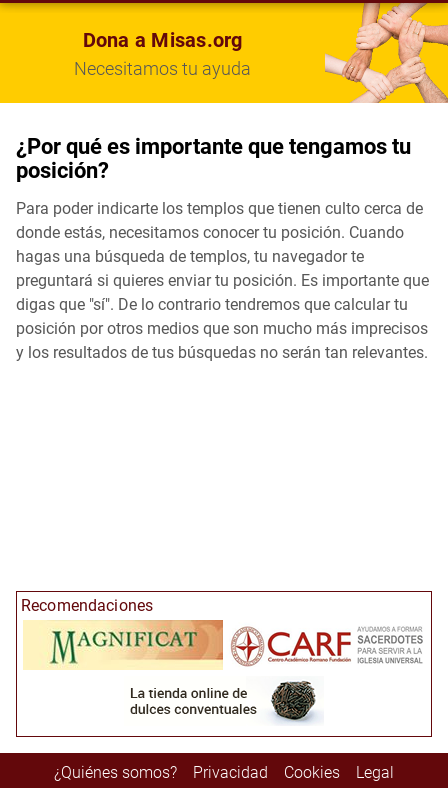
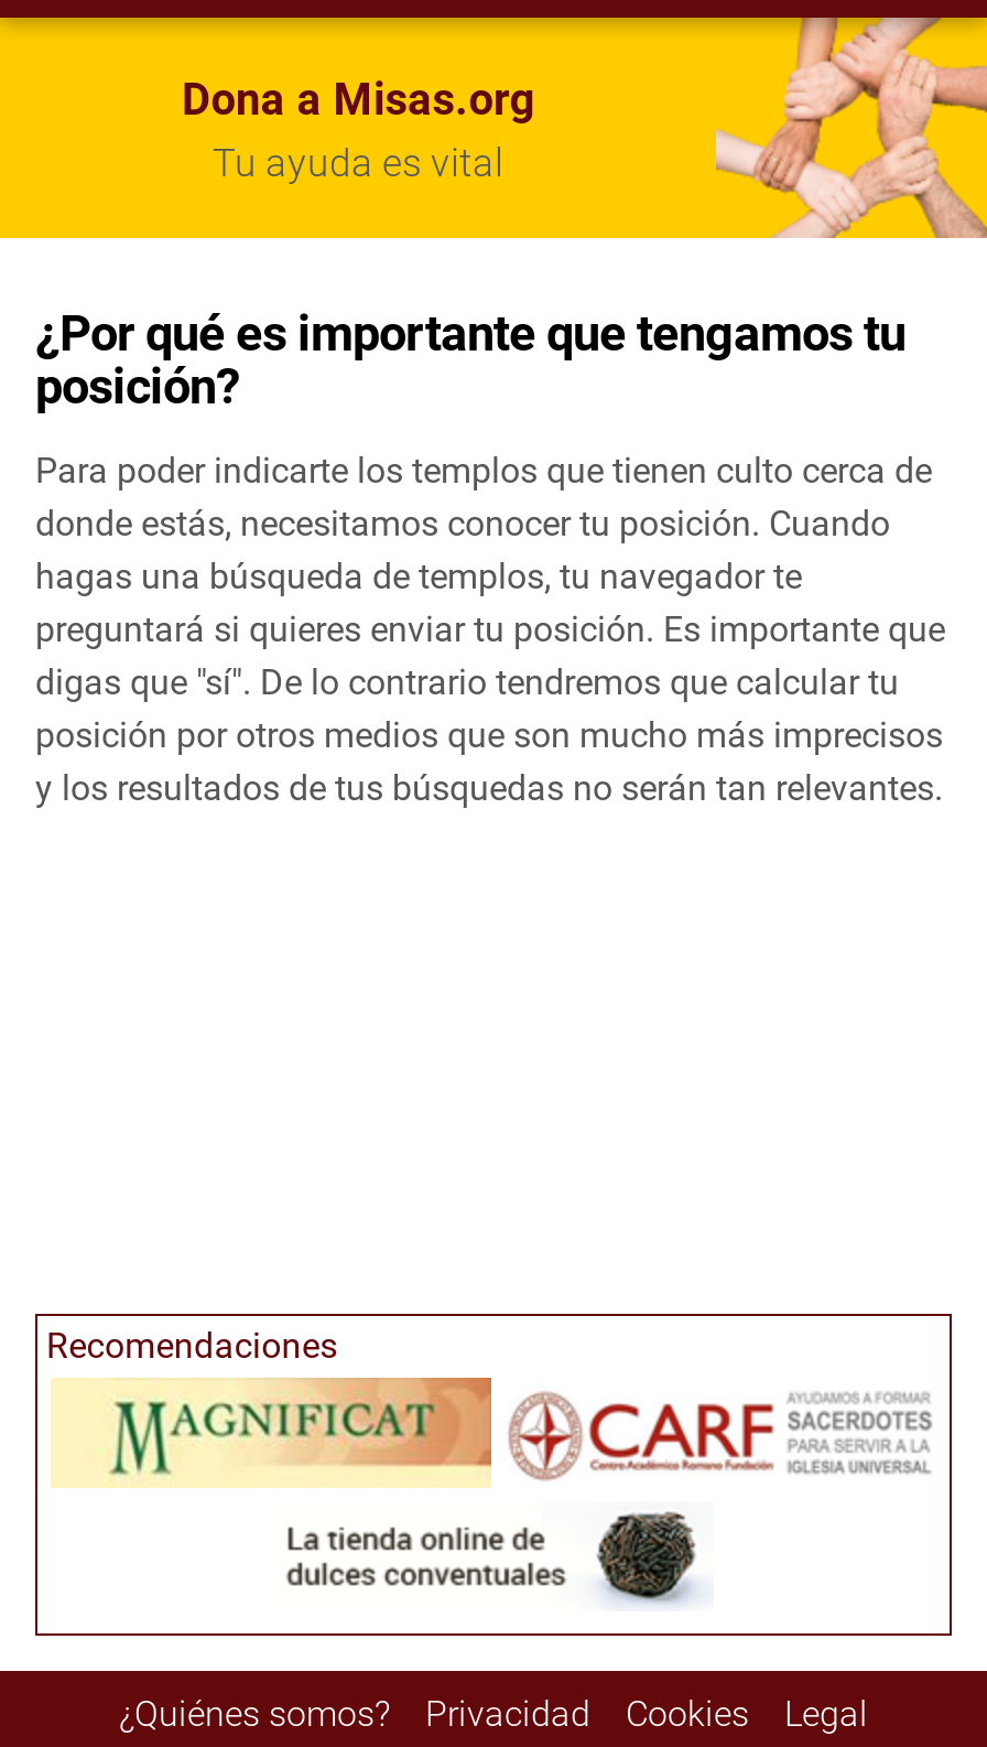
[74,59,251,79] Necesitamos tu ayuda -> [213,141,503,185] Tu ayuda es vital

